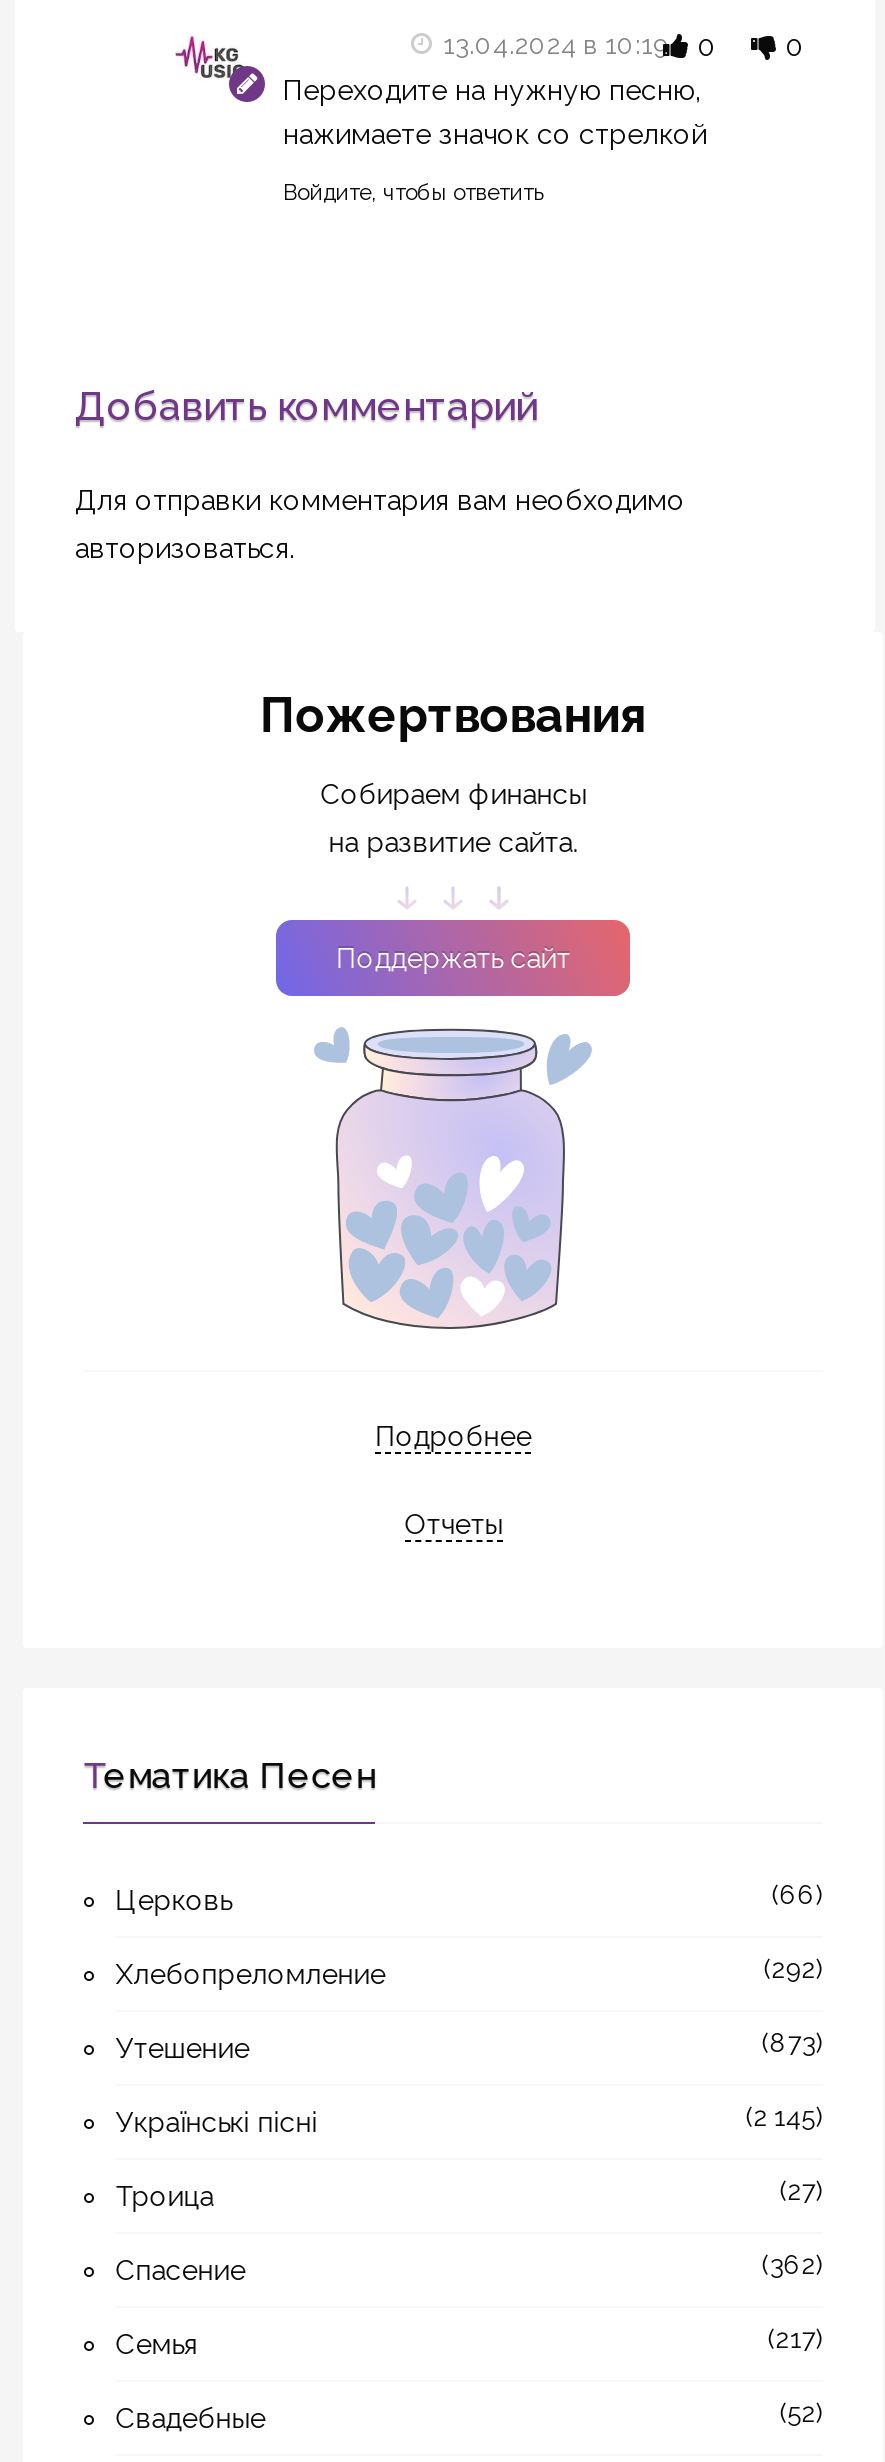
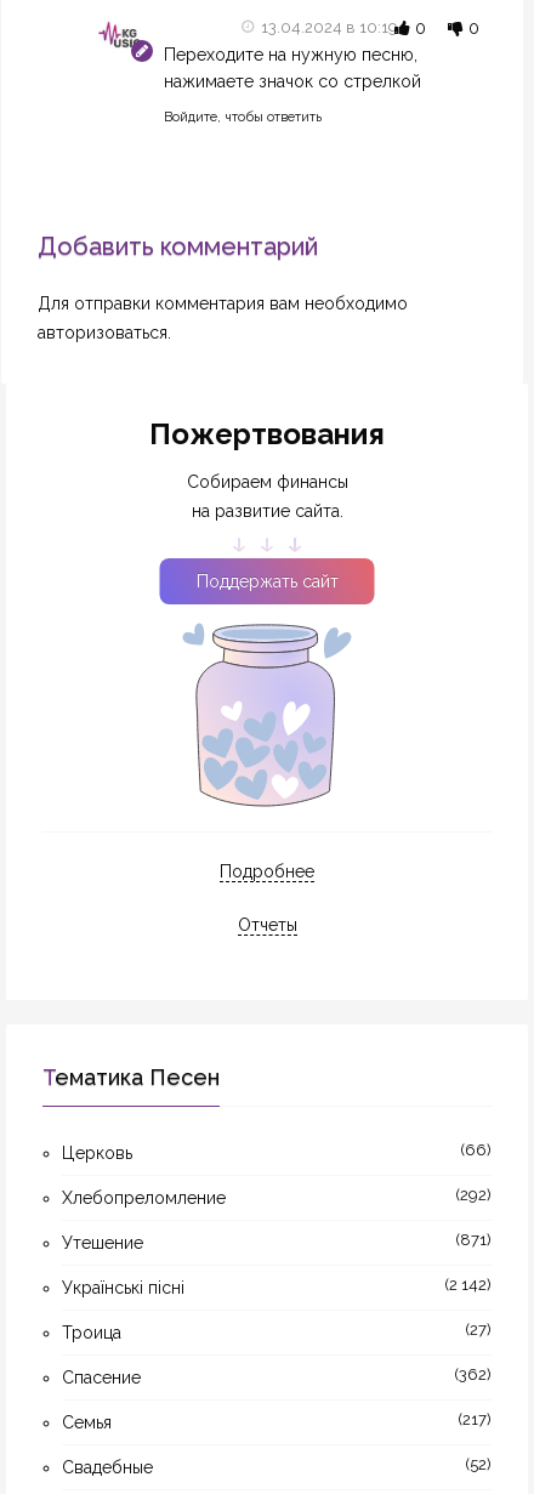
[762,2028,824,2058] (873) -> [455,1231,492,1249] (871)
[746,2102,824,2132] (2 145) -> [445,1275,492,1294] (2 142)

